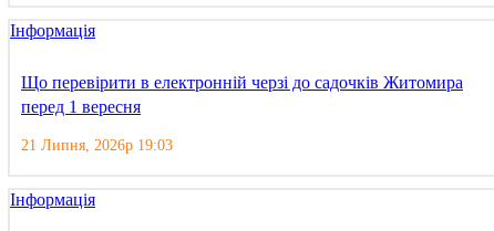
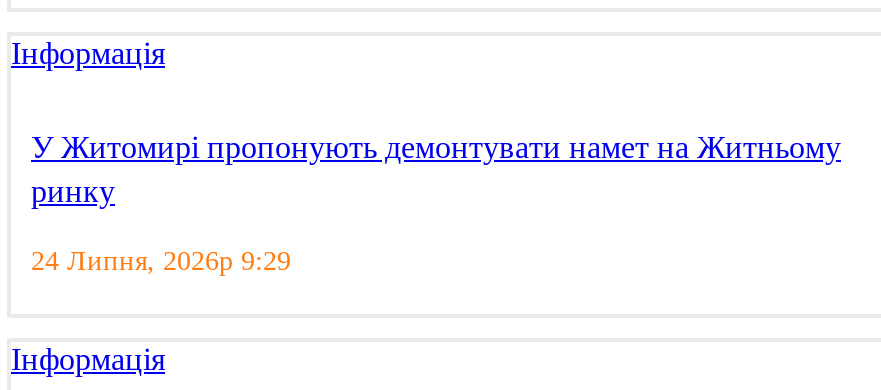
[21,73,463,116] Що перевірити в електронній черзі до садочків Житомира | перед 1 вересня -> [31,129,841,207] У Житомирі пропонують демонтувати намет на Житньому | ринку
[21,137,173,153] 21 Липня, 2026р 19:03 -> [31,245,291,275] 24 Липня, 2026р 9:29

